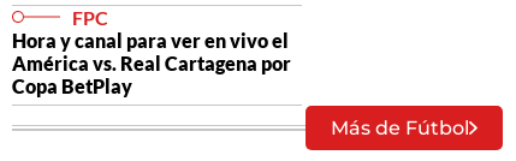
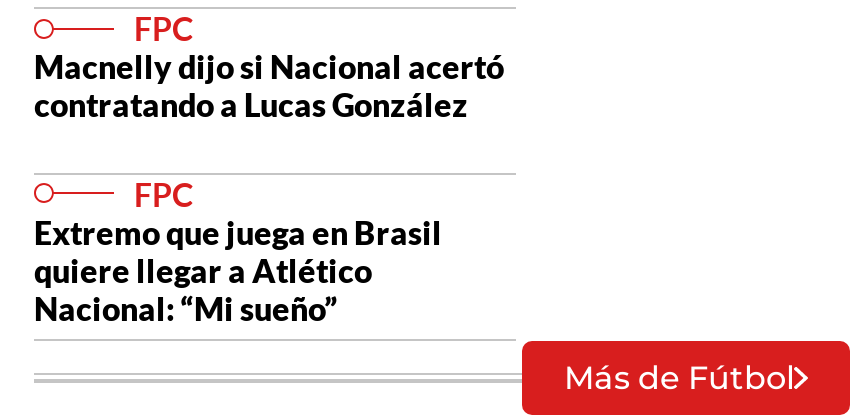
[12,29,291,97] Hora y canal para ver en vivo el | América vs. Real Cartagena por | Copa BetPlay -> [34,47,504,326] Macnelly dijo si Nacional acertó | contratando a Lucas González | FPC | Extremo que juega en Brasil | quiere llegar a Atlético | Nacional: “Mi sueño”

